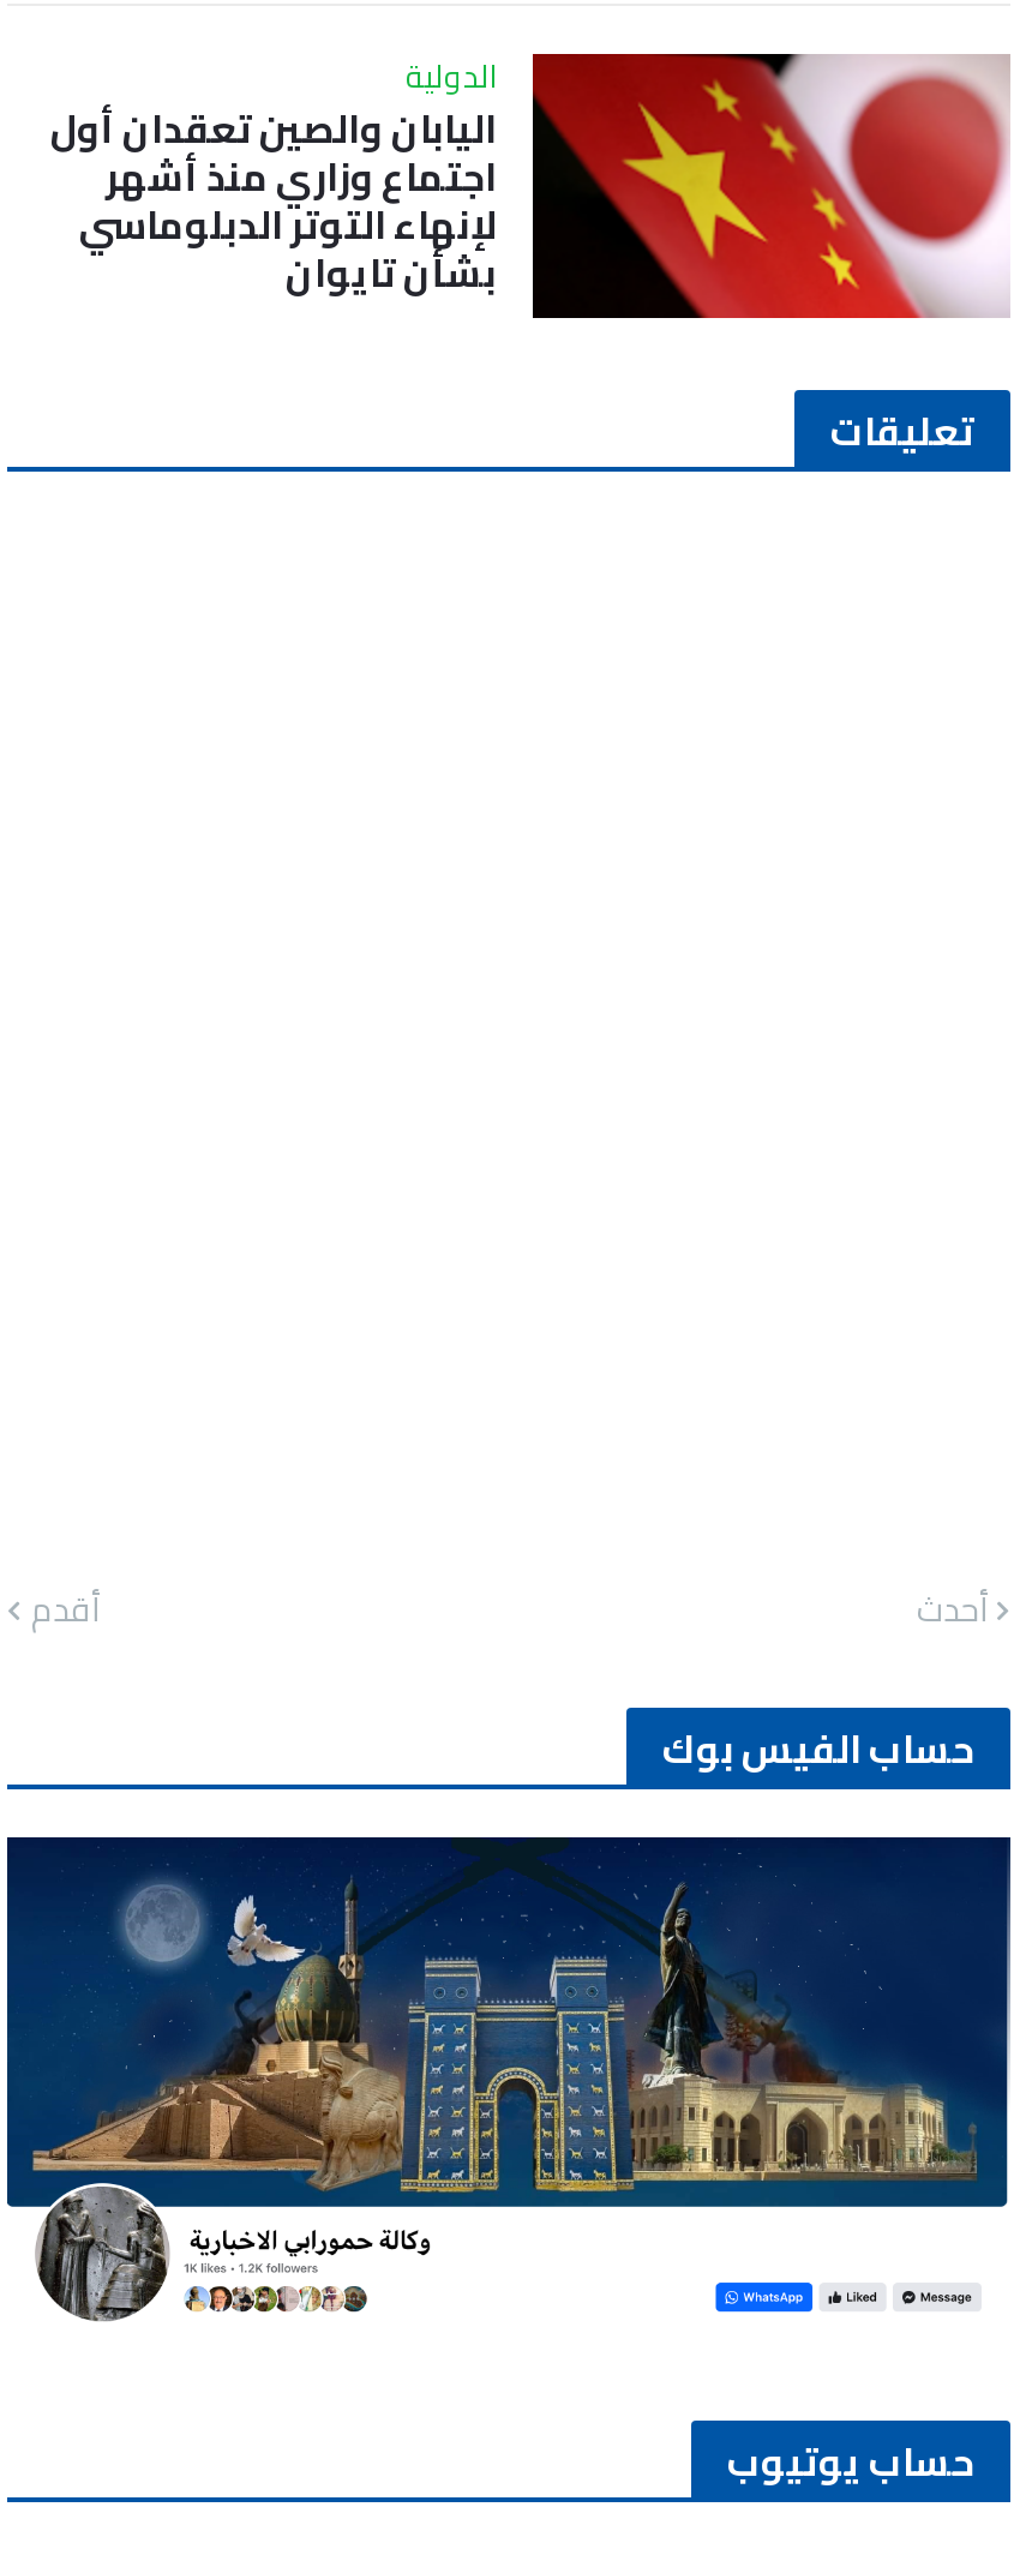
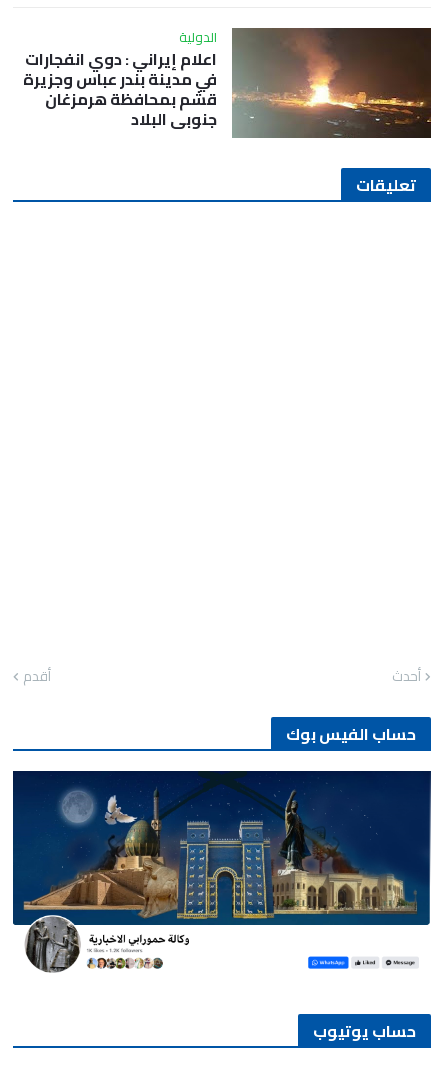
[50,52,1010,320] [image] | اليابان والصين تعقدان أول | اجتماع وزاري منذ أشهر | لإنهاء التوتر الدبلوماسي | بشأن تايوان -> [23,27,432,139] [image] | اعلام إيراني : دوي انفجارات | في مدينة بندر عباس وجزيرة | قشم بمحافظة هرمزغان | جنوبي البلاد

